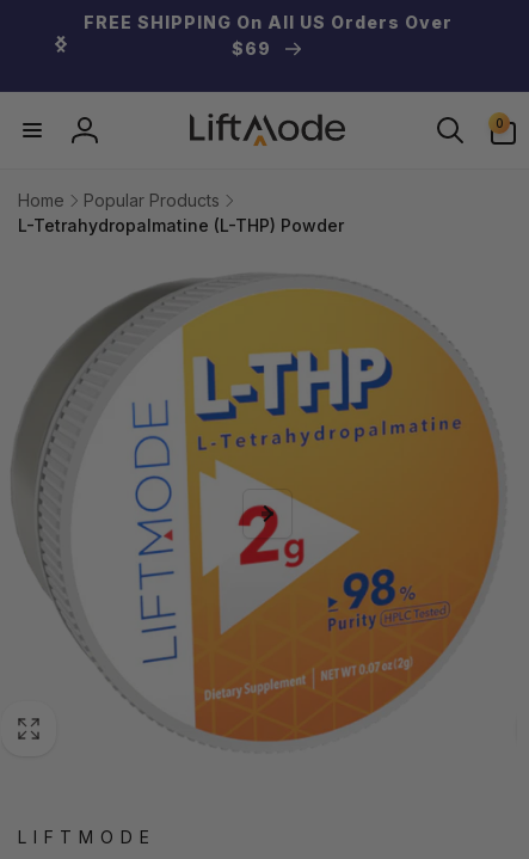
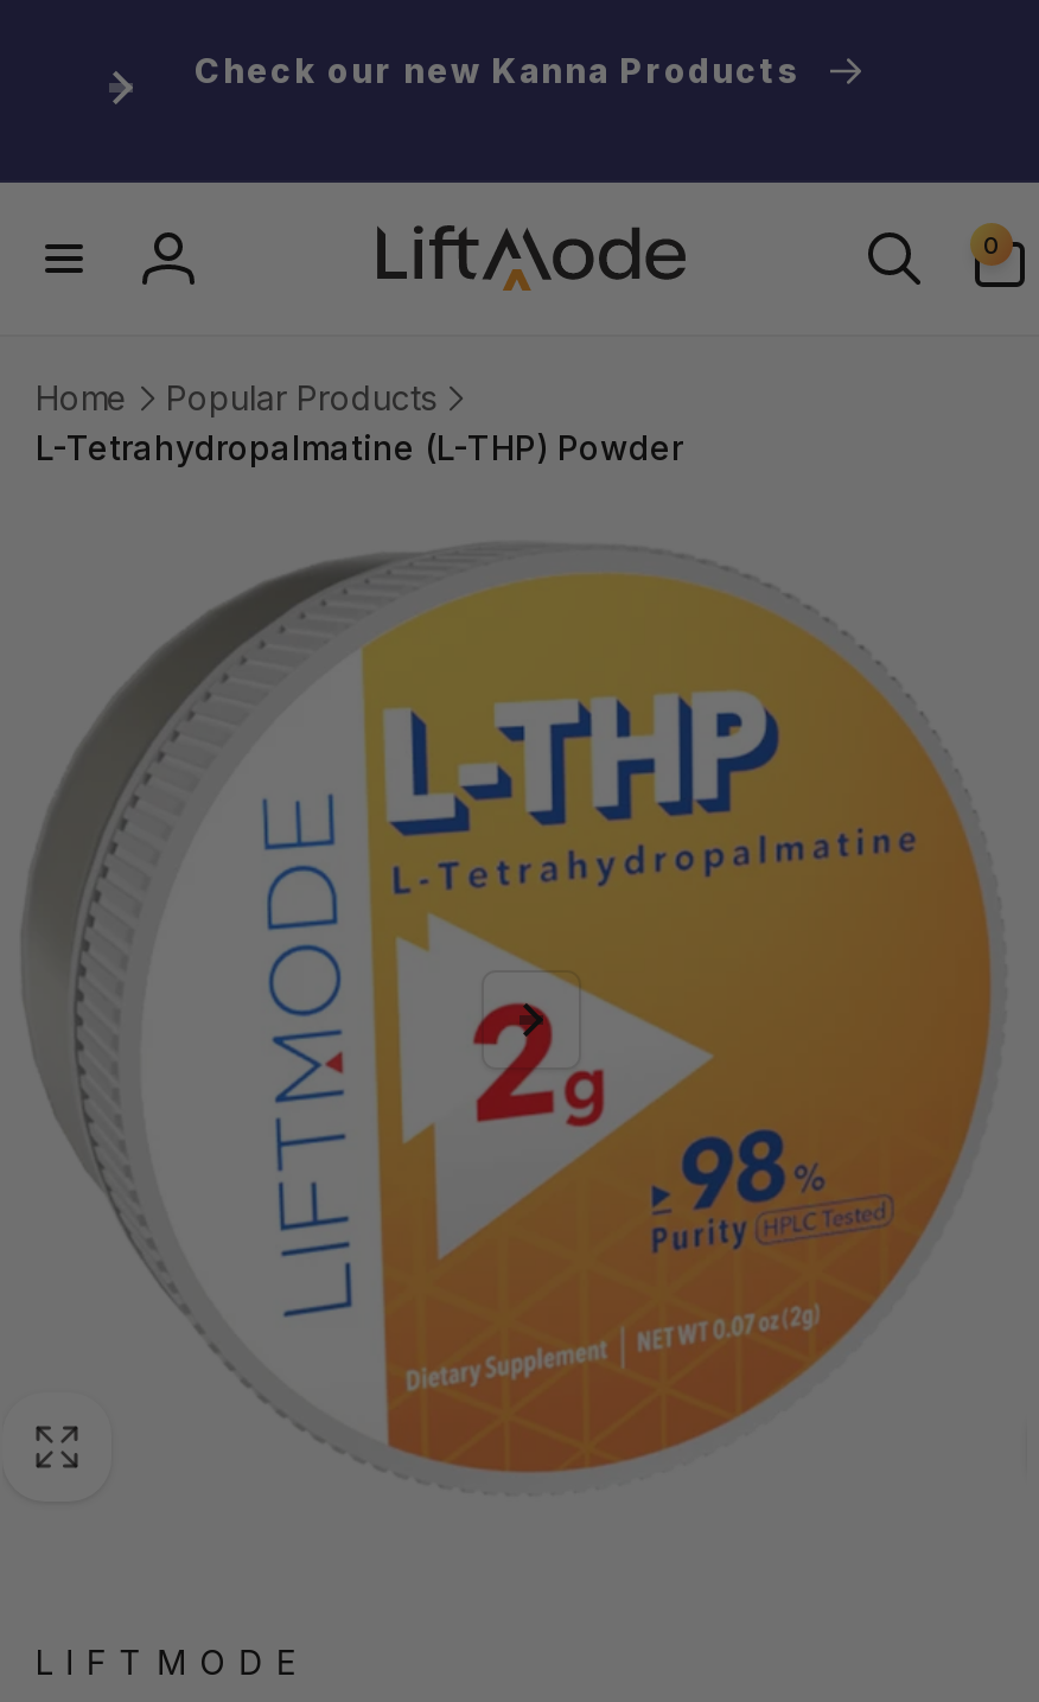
[83,12,452,59] FREE SHIPPING On All US Orders Over | $69 -> [195,50,811,90] Check our new Kanna Products

